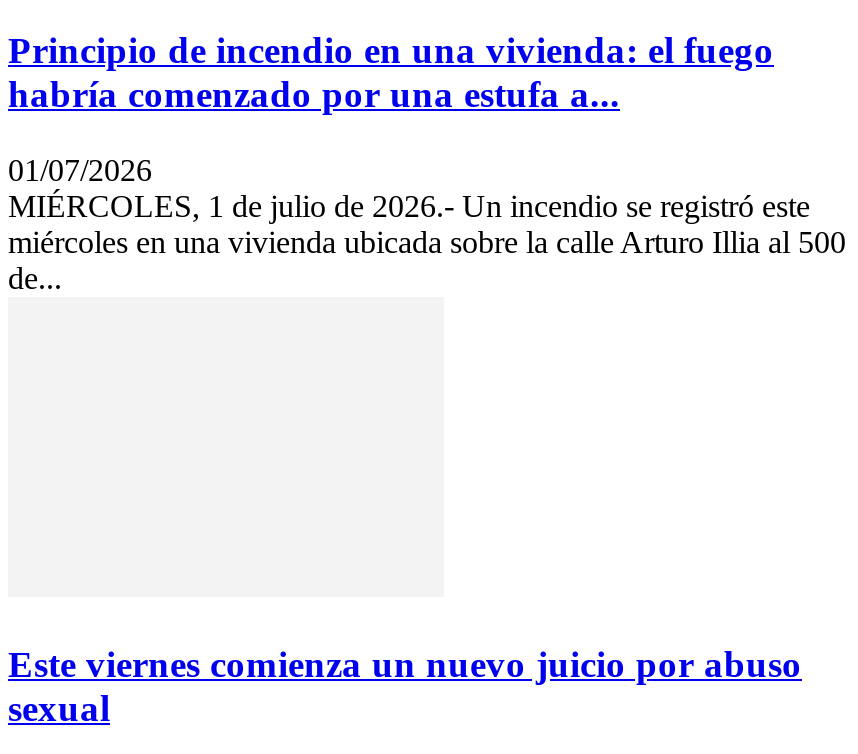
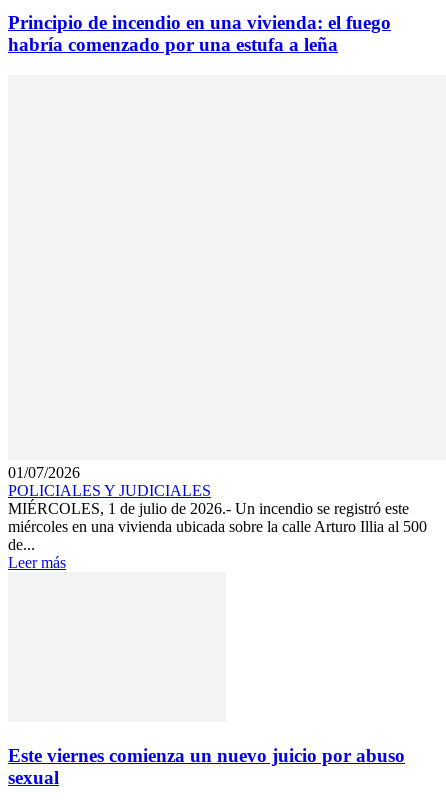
[8,72,620,114] habría comenzado por una estufa a... -> [8,34,338,55] habría comenzado por una estufa a leña
none -> [8,482,211,499] POLICIALES Y JUDICIALES
none -> [8,554,66,571] Leer más

